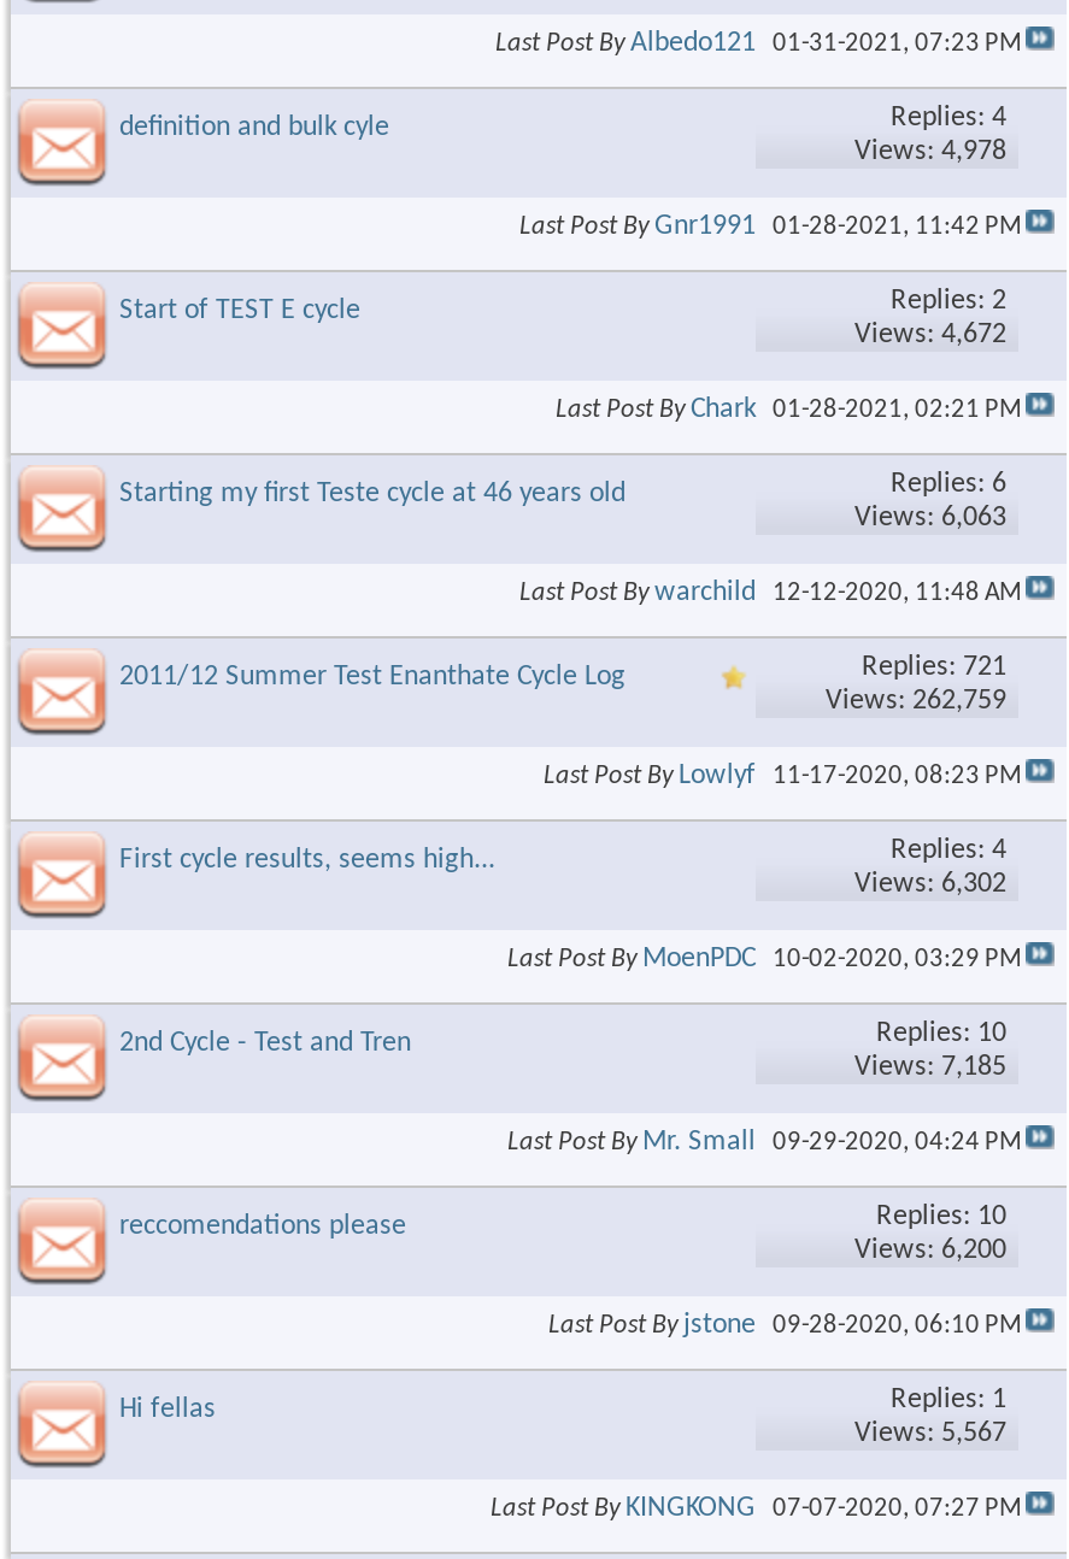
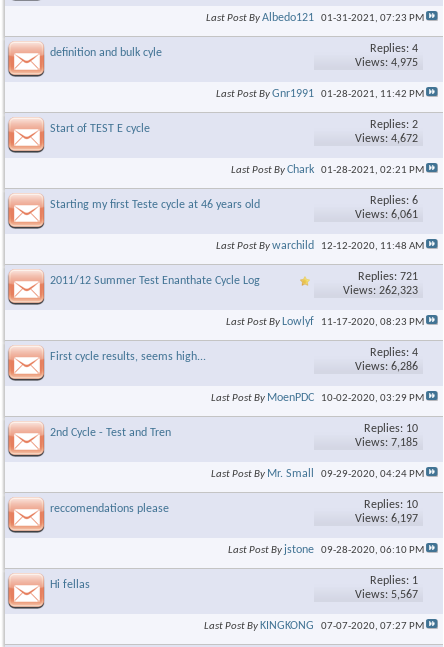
[854,137,1006,166] Views: 4,978 -> [355,57,418,69] Views: 4,975
[854,504,1006,533] Views: 6,063 -> [355,209,418,221] Views: 6,061
[826,687,1006,716] Views: 262,759 -> [343,285,418,297] Views: 262,323
[854,870,1006,899] Views: 6,302 -> [355,361,418,373] Views: 6,286
[854,1236,1006,1265] Views: 6,200 -> [355,513,418,525] Views: 6,197

